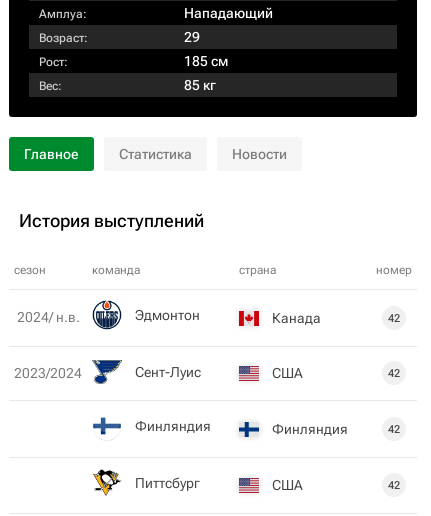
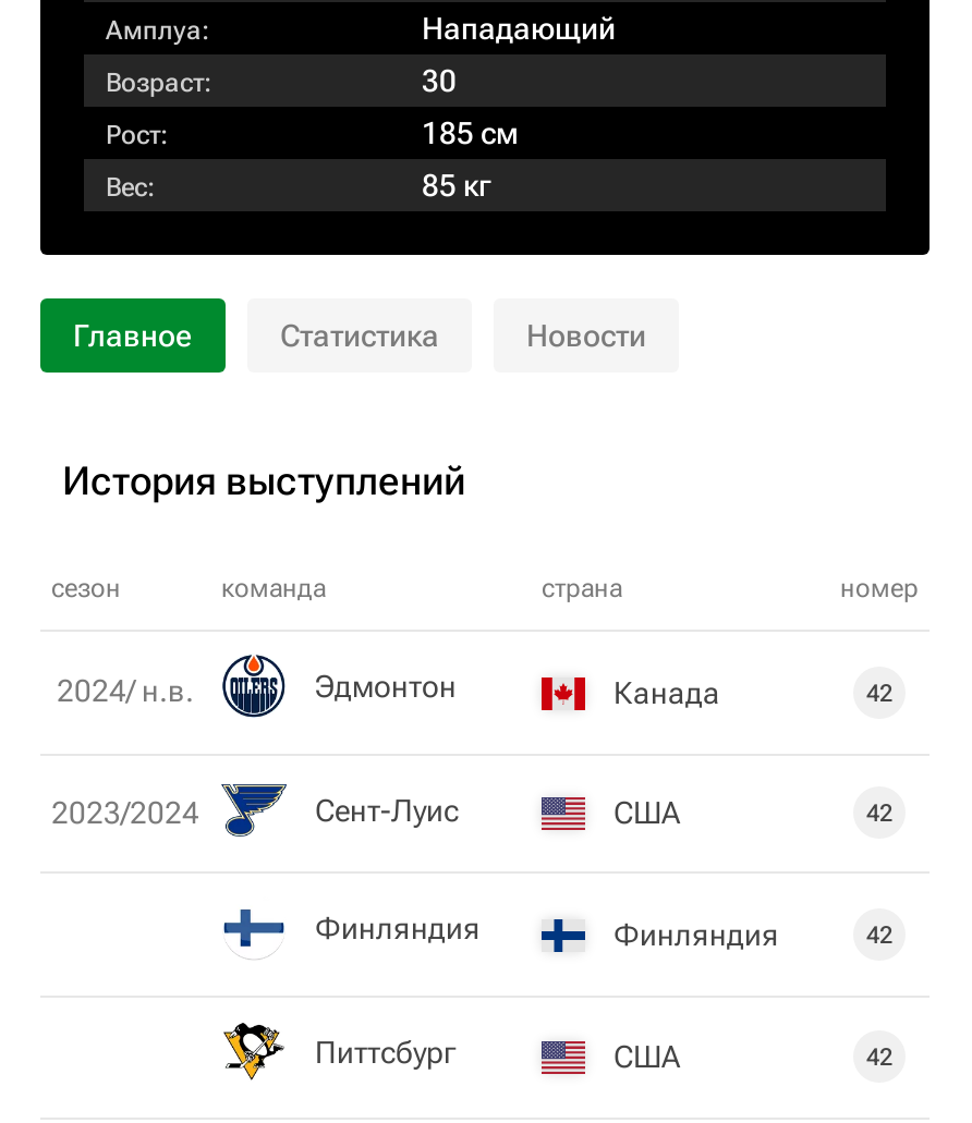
[184,29,200,45] 29 -> [422,63,457,98] 30

